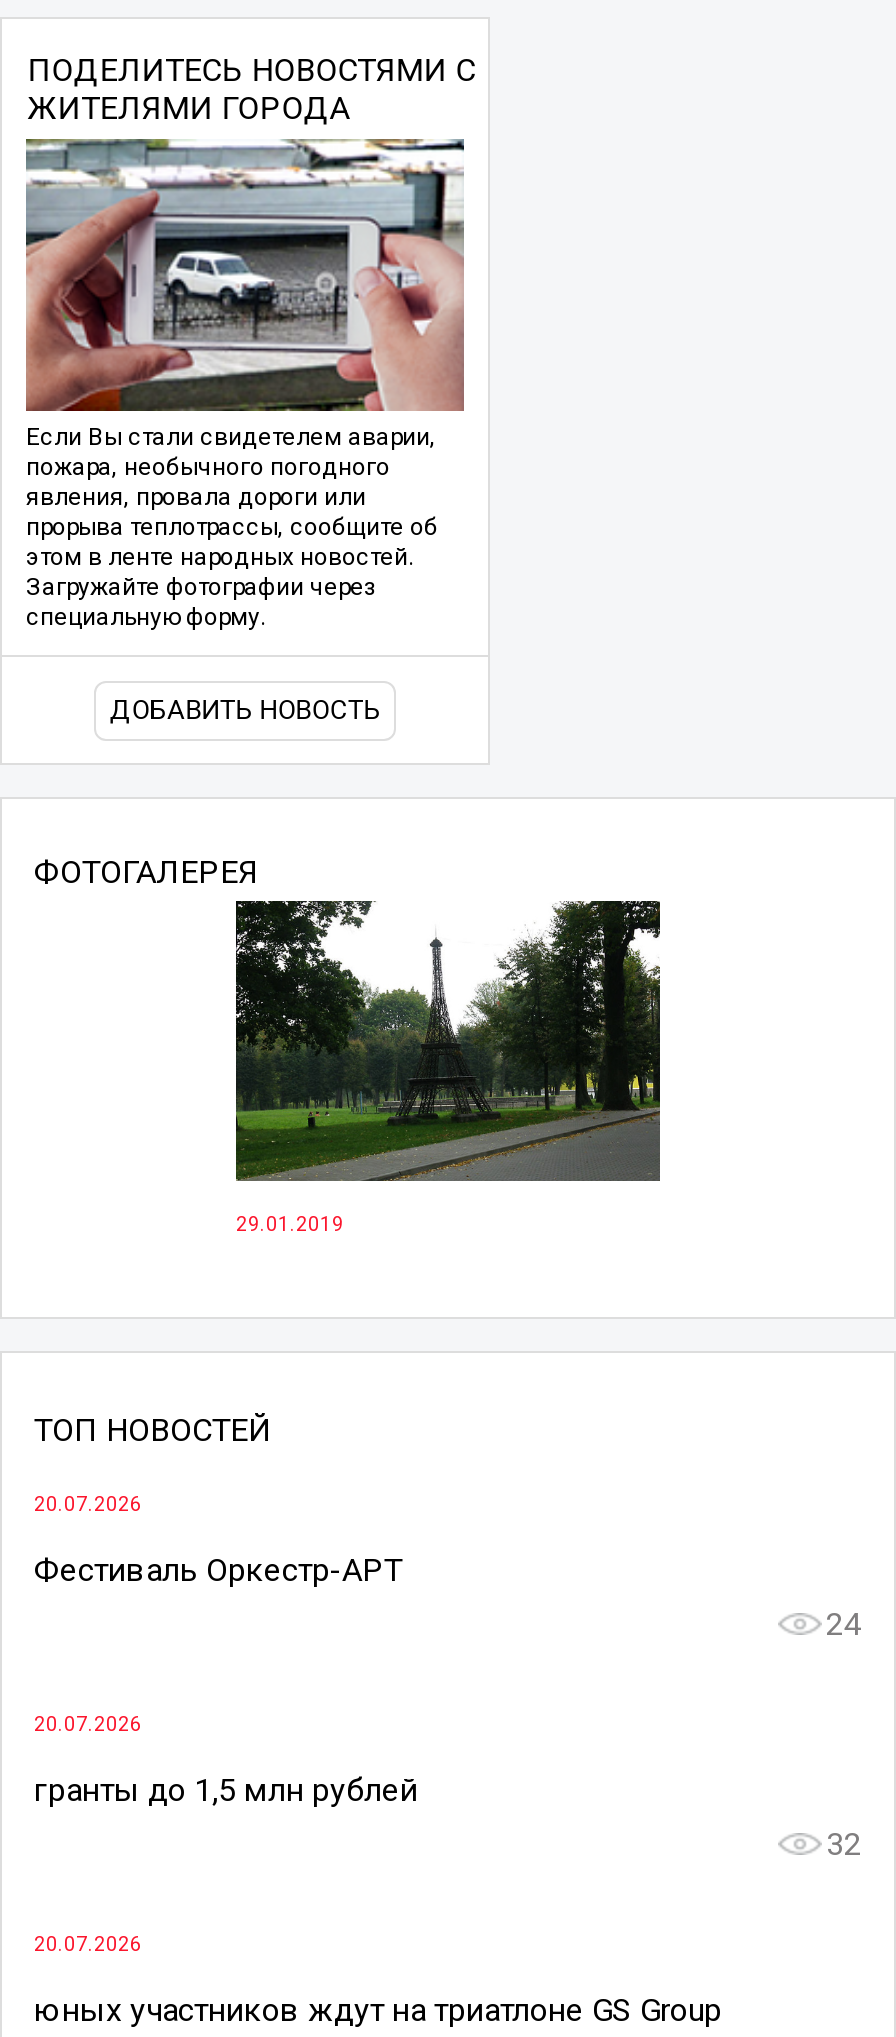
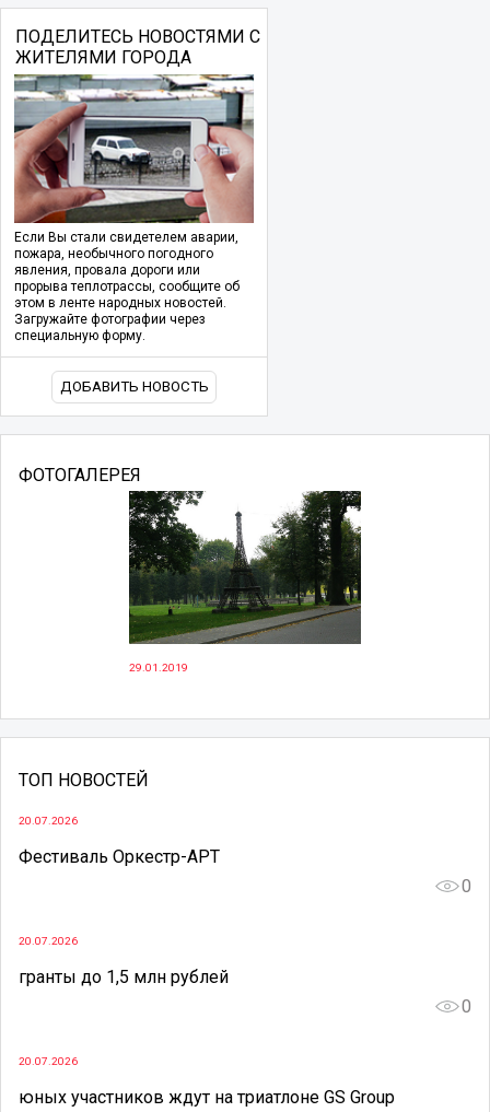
[826,1605,862,1643] 24 -> [462,876,471,897] 0
[826,1825,862,1863] 32 -> [462,996,471,1017] 0

